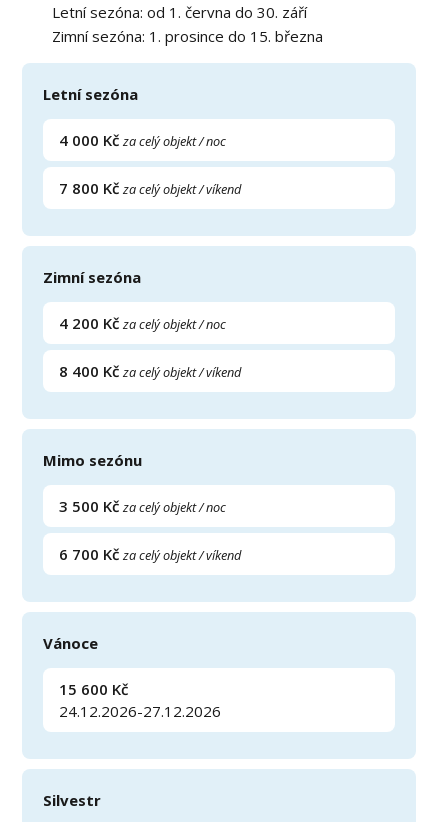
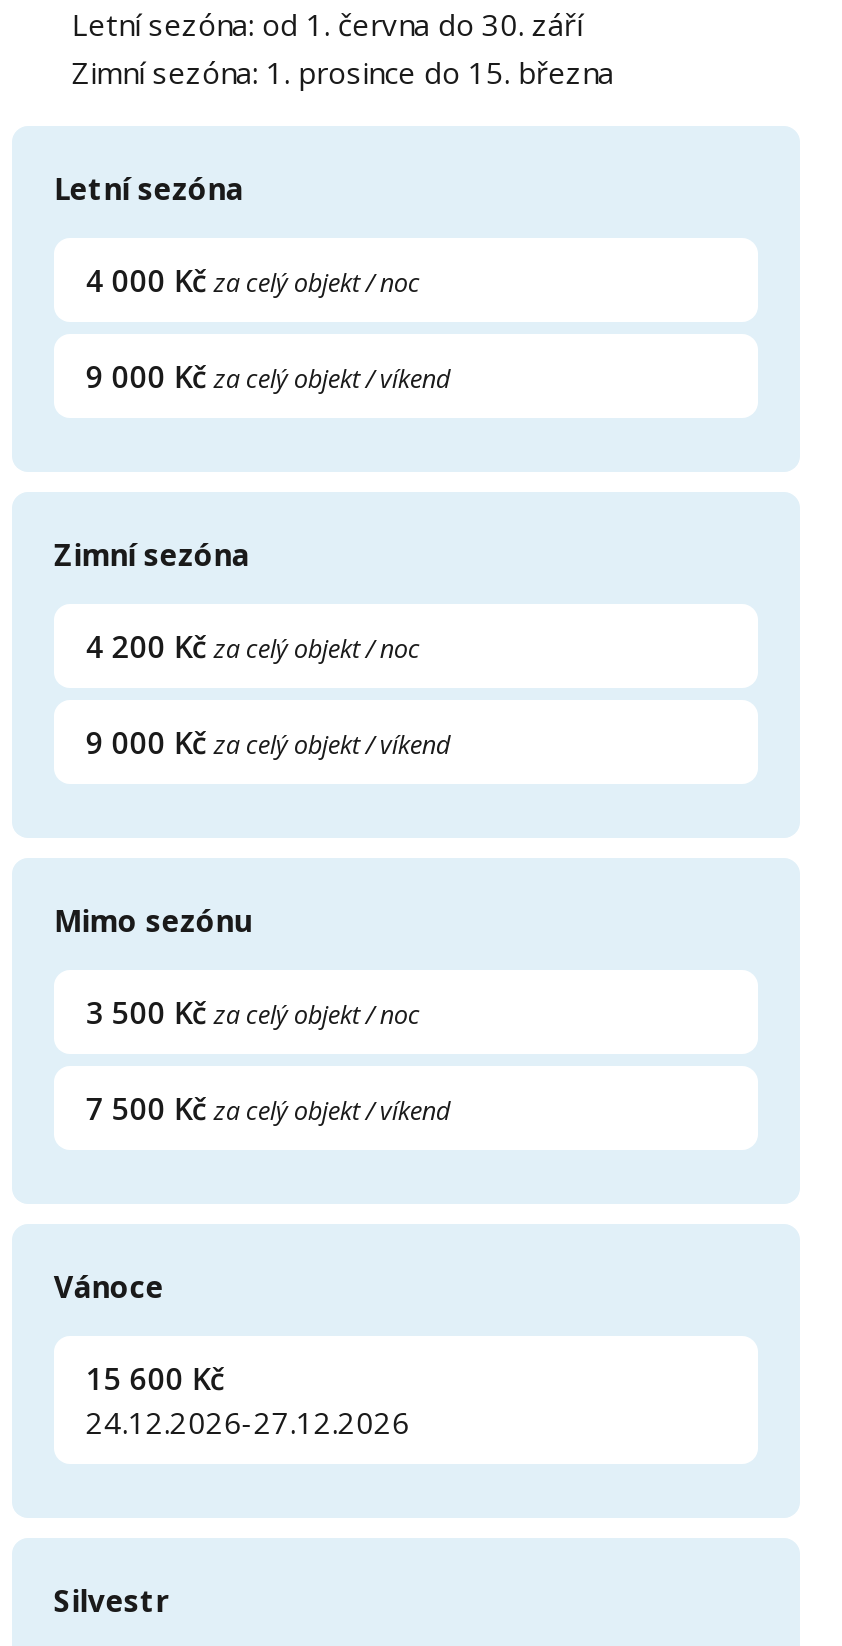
[59,178,241,198] 7 800 Kč za celý objekt / víkend -> [86,356,450,396] 9 000 Kč za celý objekt / víkend
[59,361,241,381] 8 400 Kč za celý objekt / víkend -> [86,722,450,762] 9 000 Kč za celý objekt / víkend
[59,544,241,564] 6 700 Kč za celý objekt / víkend -> [86,1088,450,1128] 7 500 Kč za celý objekt / víkend

